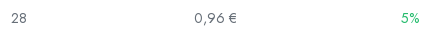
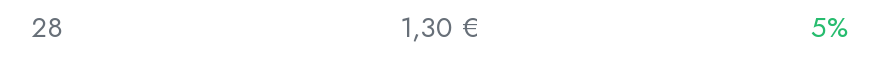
[193,9,236,28] 0,96 € -> [400,9,478,47] 1,30 €

